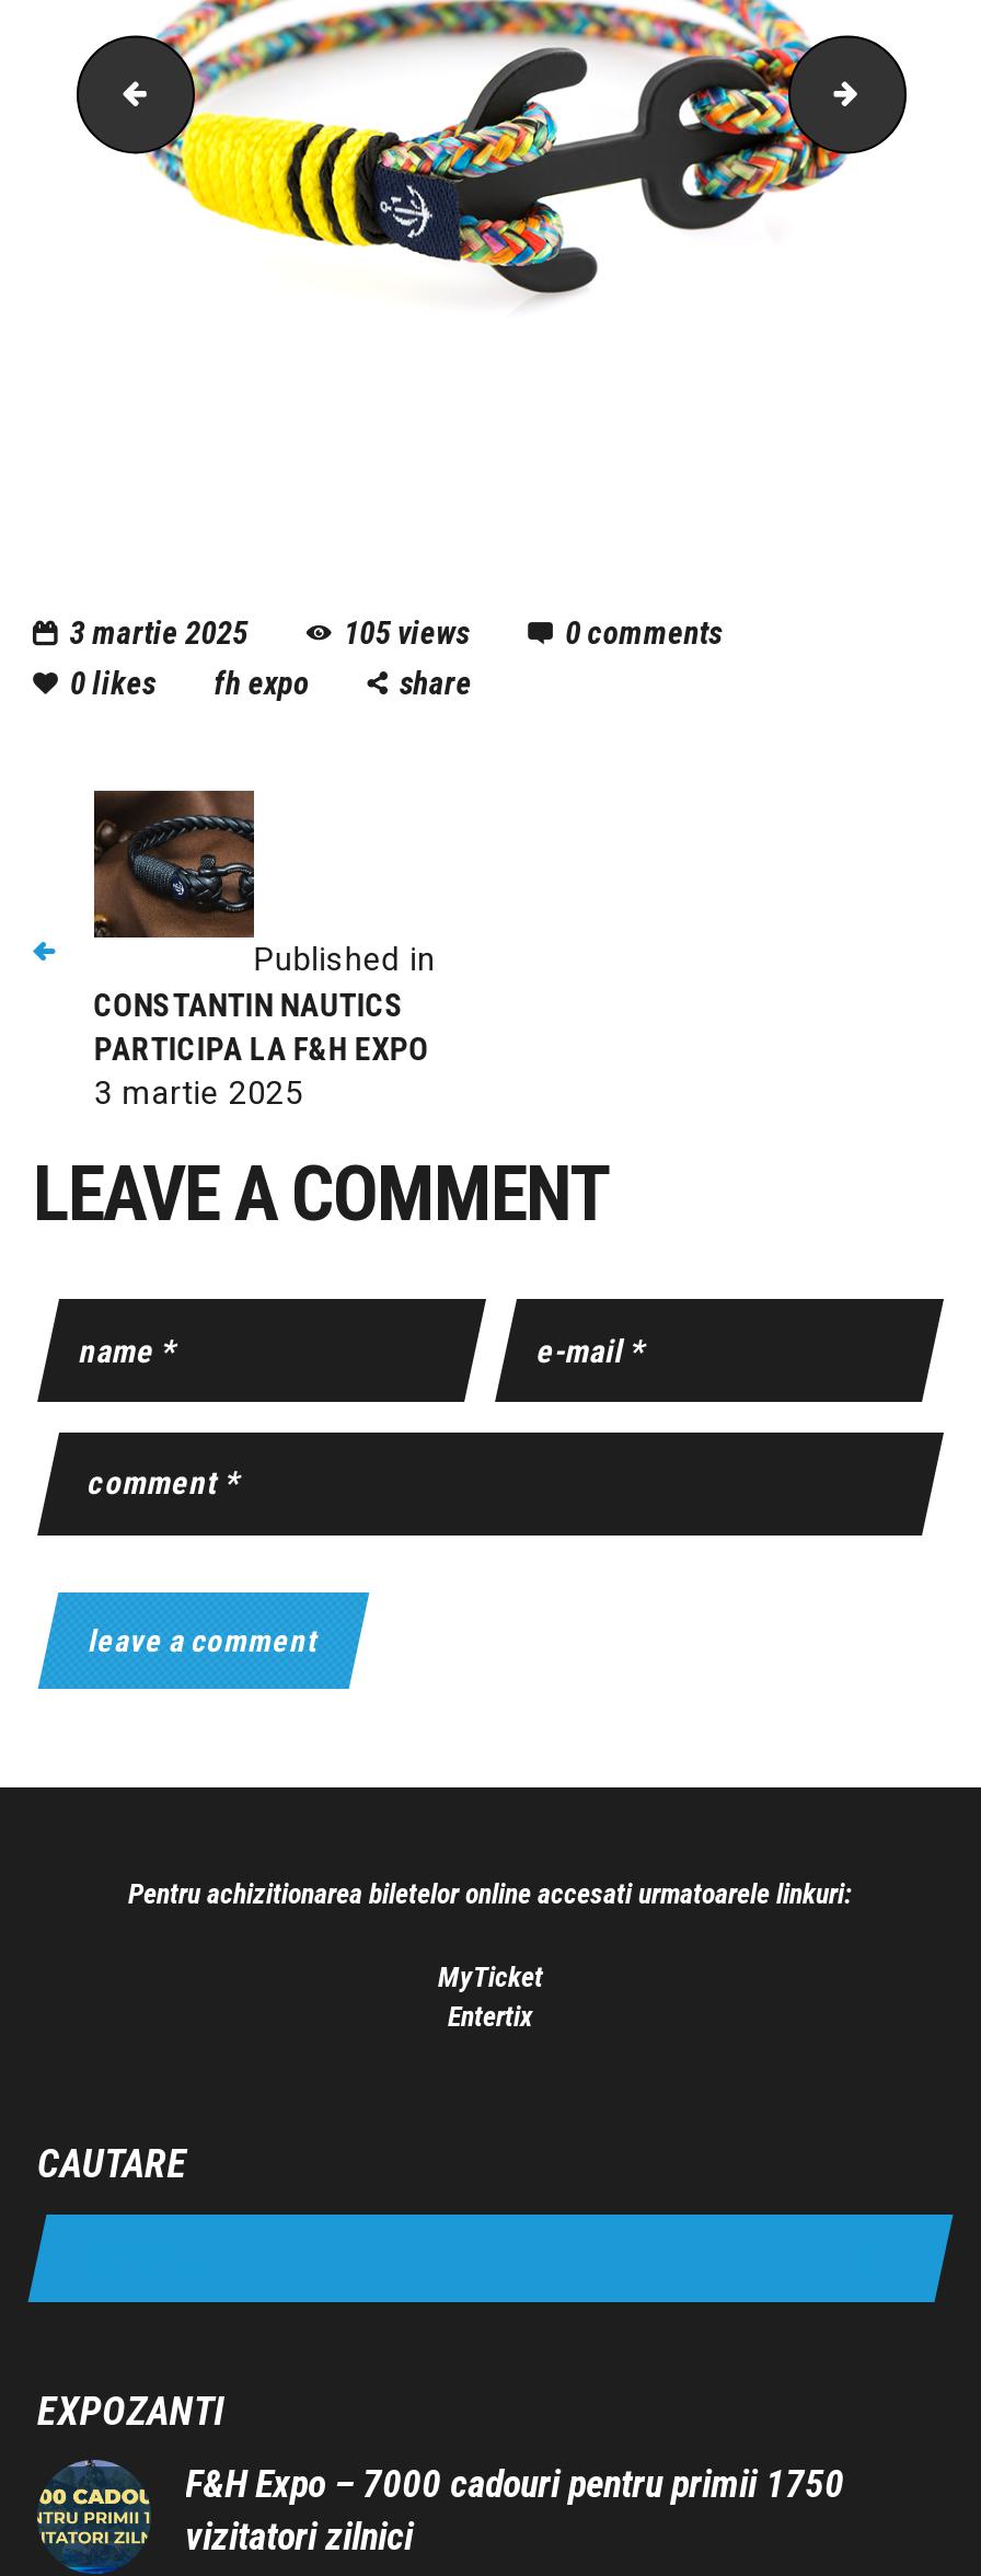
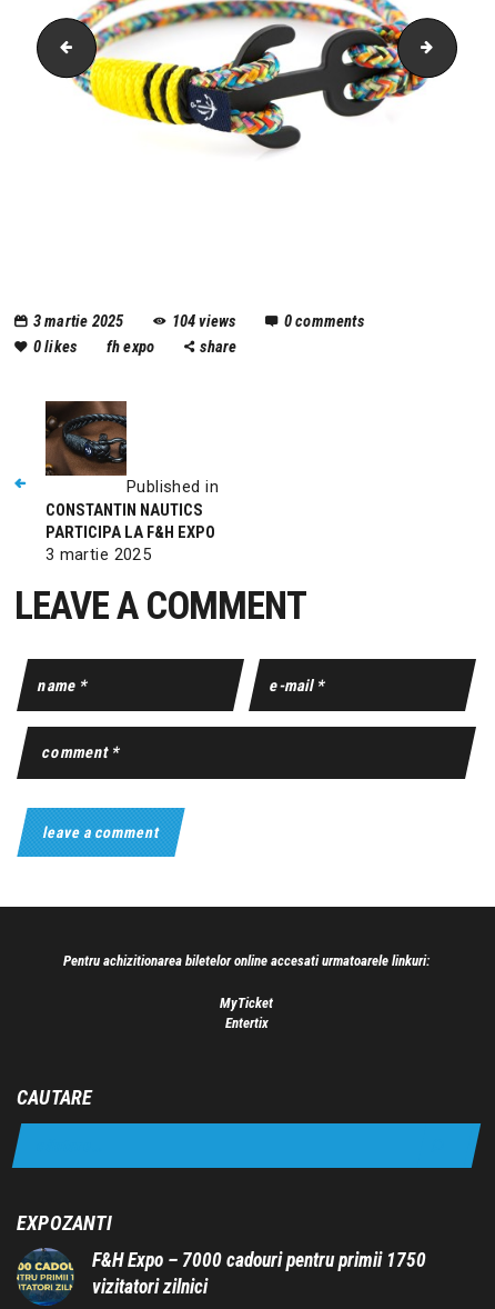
[344,614,470,653] 105 views -> [172,311,236,331] 104 views

